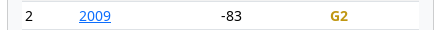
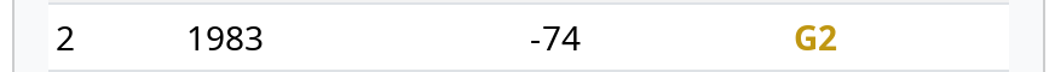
[79,6,111,25] 2009 -> [186,13,264,59] 1983
[221,6,242,25] -83 -> [530,13,581,59] -74

